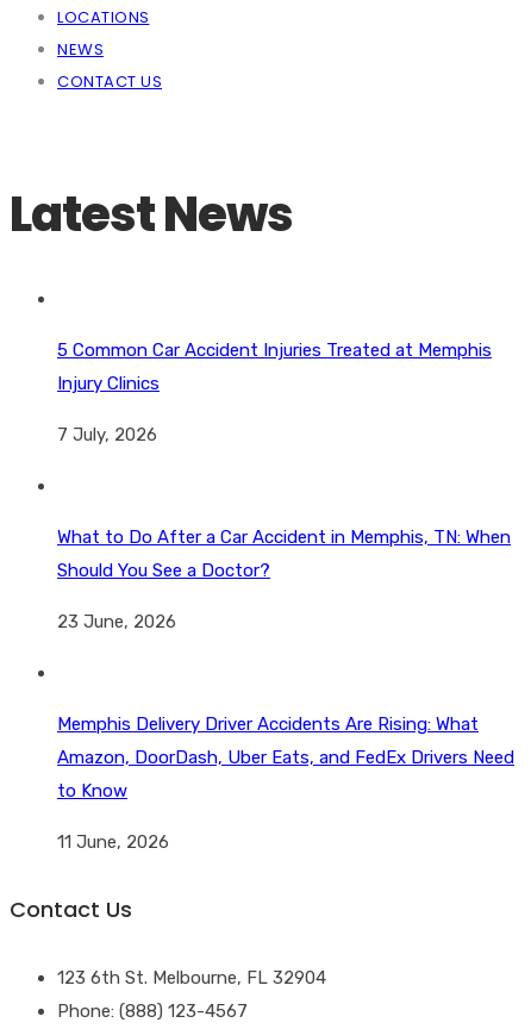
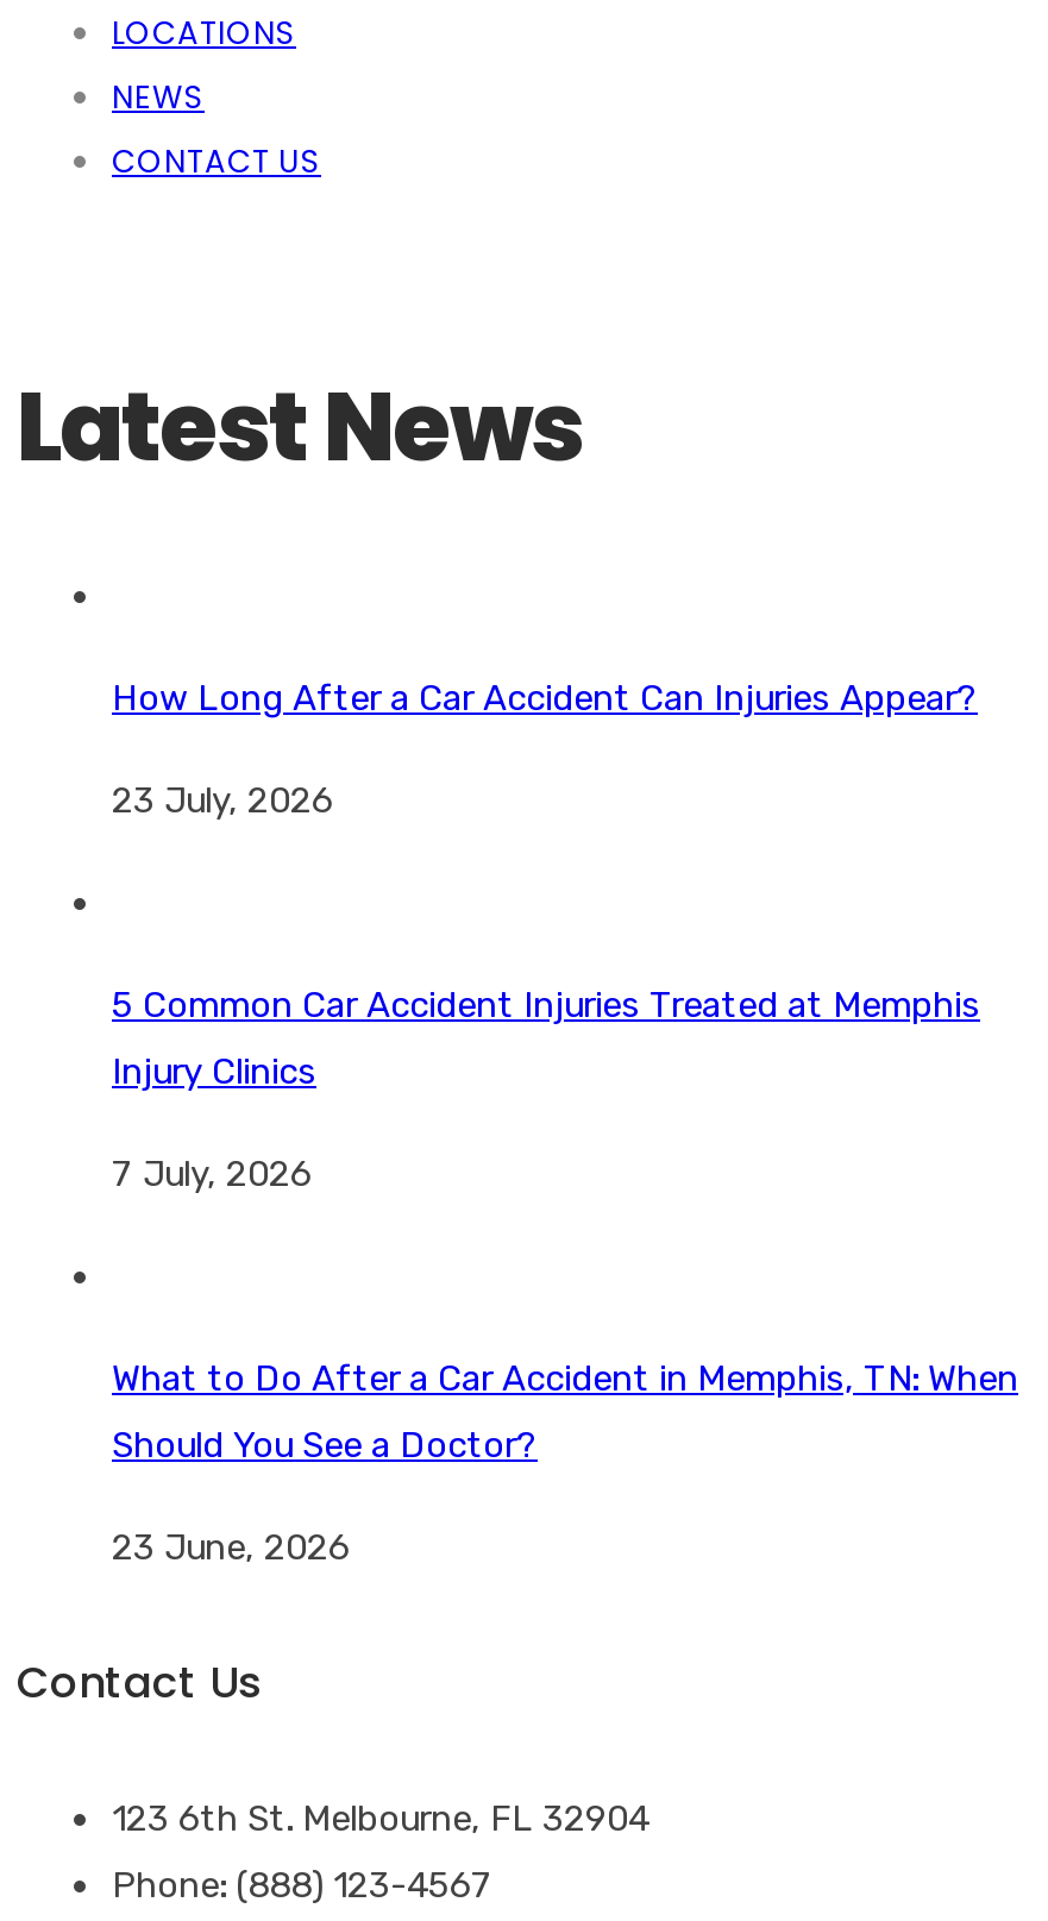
none -> [112,678,978,823] How Long After a Car Accident Can Injuries Appear? | 23 July, 2026
moved [57,340,511,633] -> [112,985,1018,1570]: 5 Common Car Accident Injuries Treated at Memphis | Injury Clinics | 7 July, 2026 | What to Do After a Car Accident in Memphis, TN: When | Should You See a Doctor? | 23 June, 2026
[57,714,514,853] Memphis Delivery Driver Accidents Are Rising: What | Amazon, DoorDash, Uber Eats, and FedEx Drivers Need | to Know | 11 June, 2026 -> none

